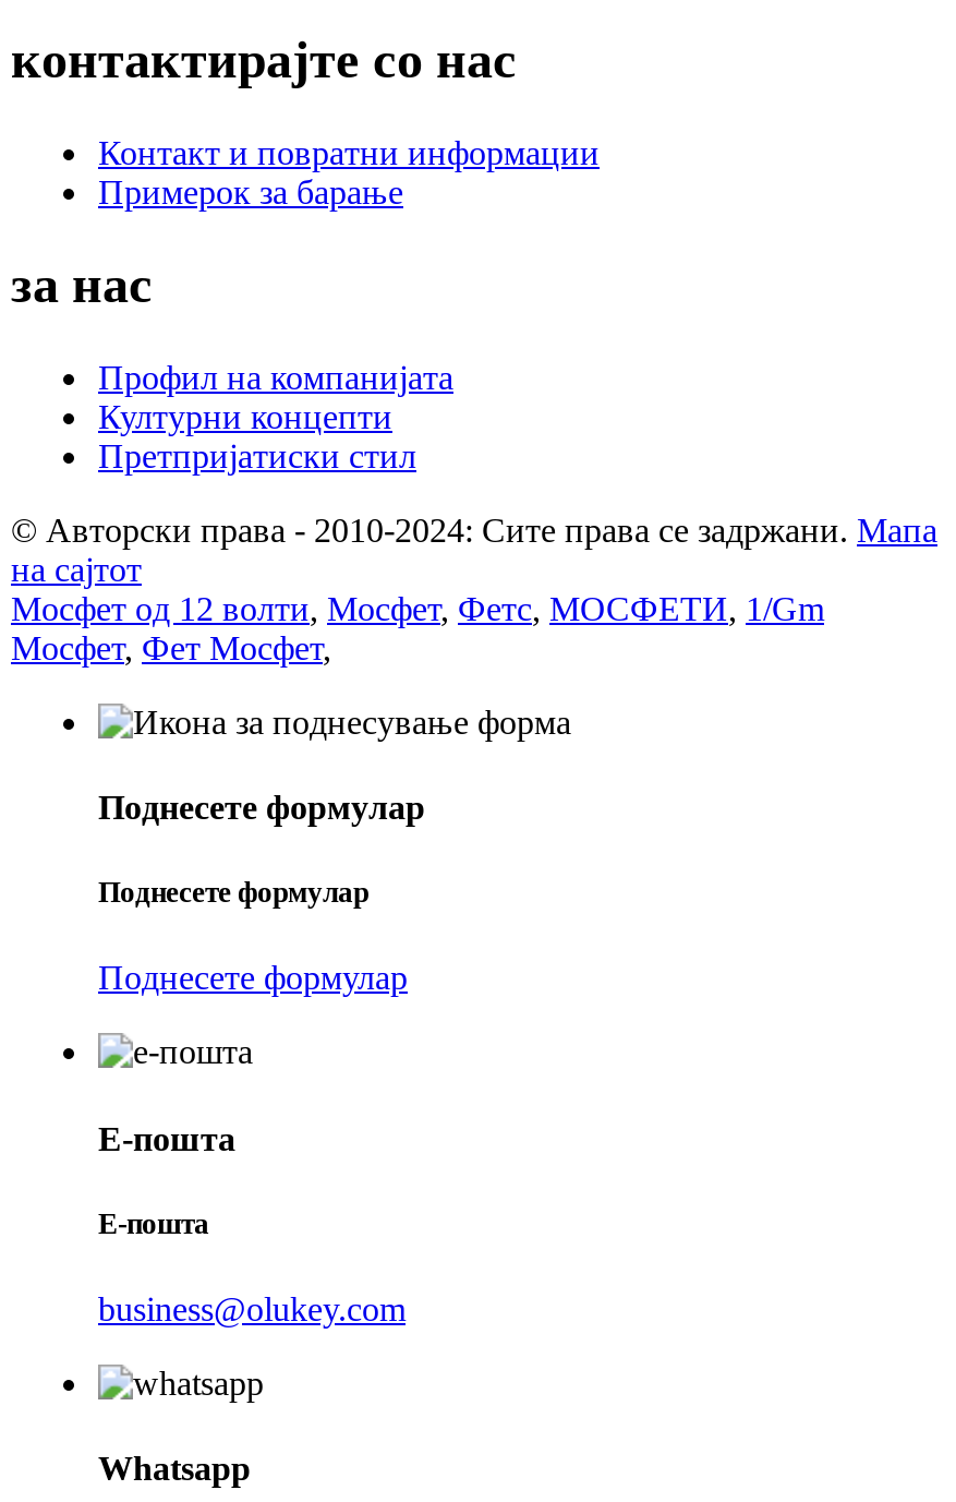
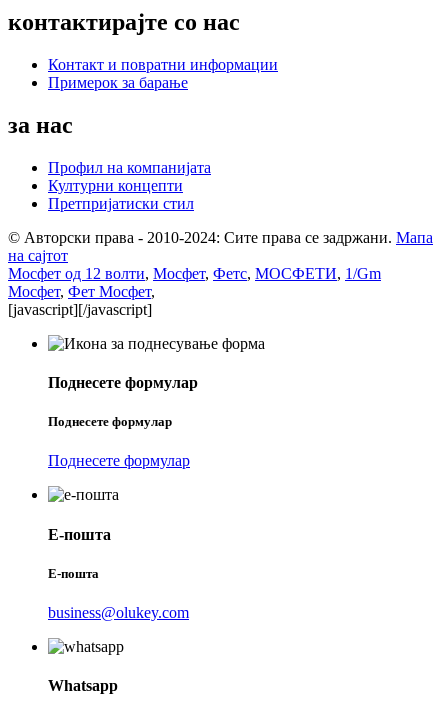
none -> [8,301,152,318] [javascript][/javascript]

